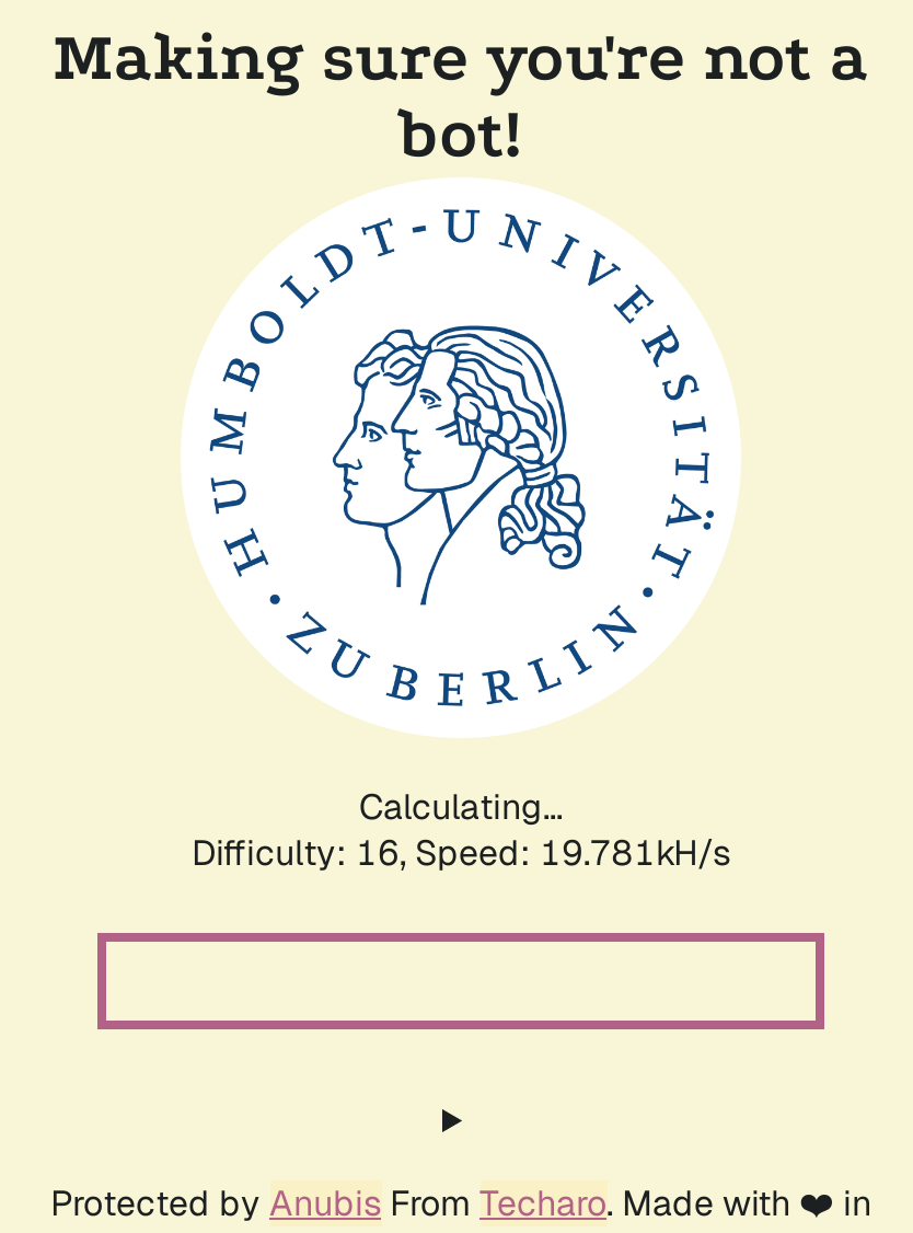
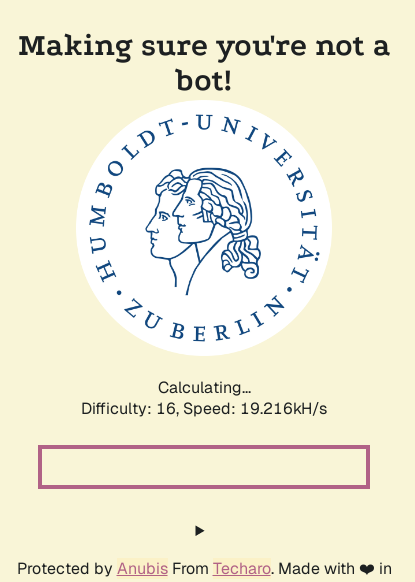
[192,830,730,876] Difficulty: 16, Speed: 19.781kH/s -> [81,398,327,419] Difficulty: 16, Speed: 19.216kH/s

